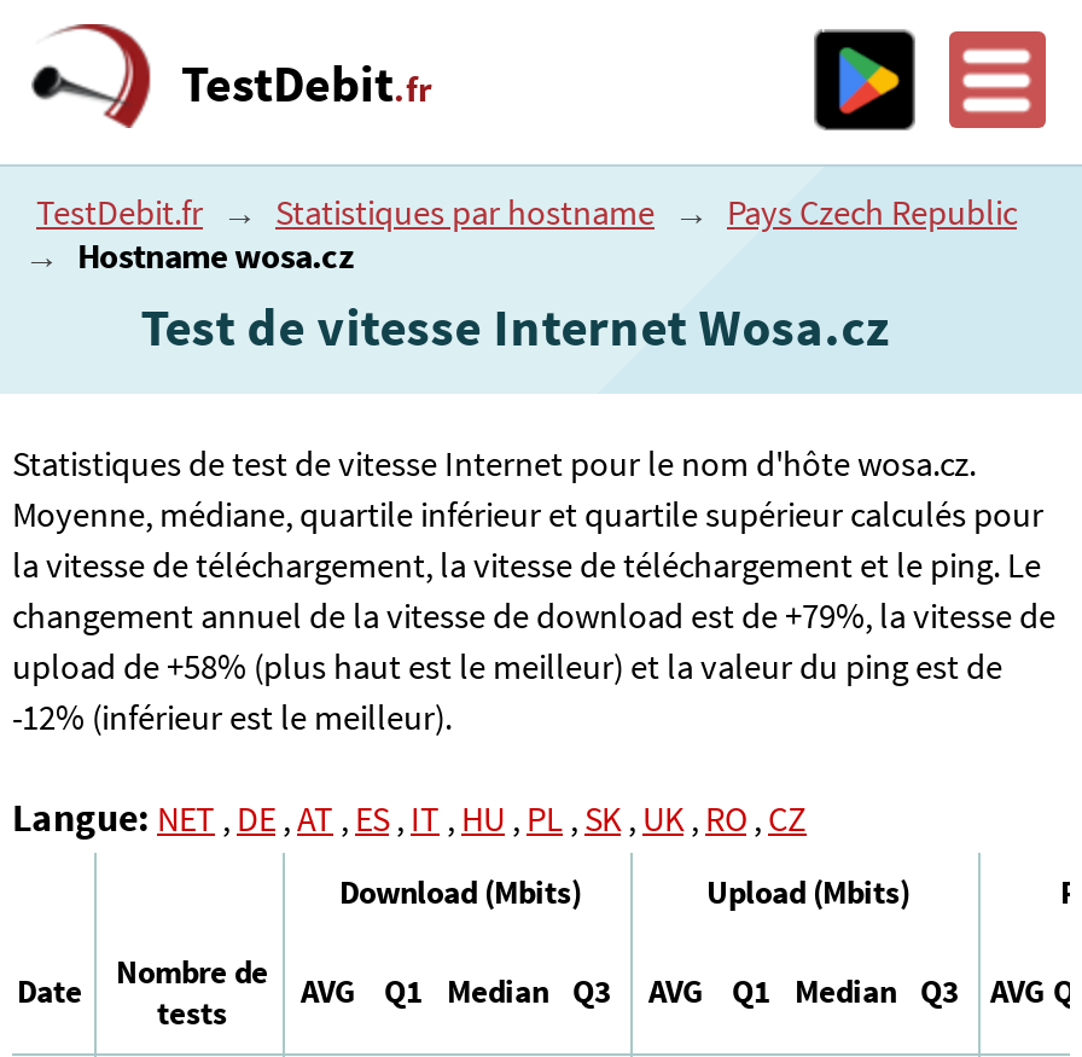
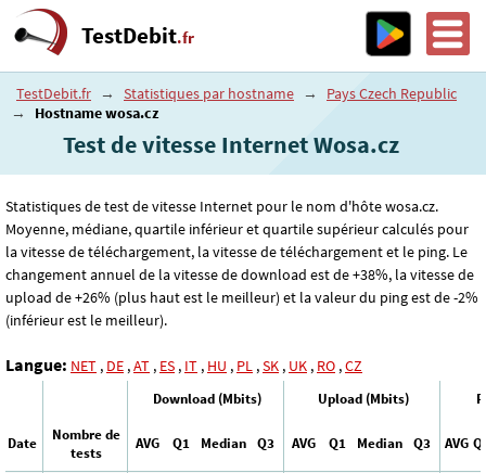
[12,595,1055,740] changement annuel de la vitesse de download est de +79%, la vitesse de | upload de +58% (plus haut est le meilleur) et la valeur du ping est de | -12% (inférieur est le meilleur). -> [5,265,478,330] changement annuel de la vitesse de download est de +38%, la vitesse de | upload de +26% (plus haut est le meilleur) et la valeur du ping est de -2% | (inférieur est le meilleur).

